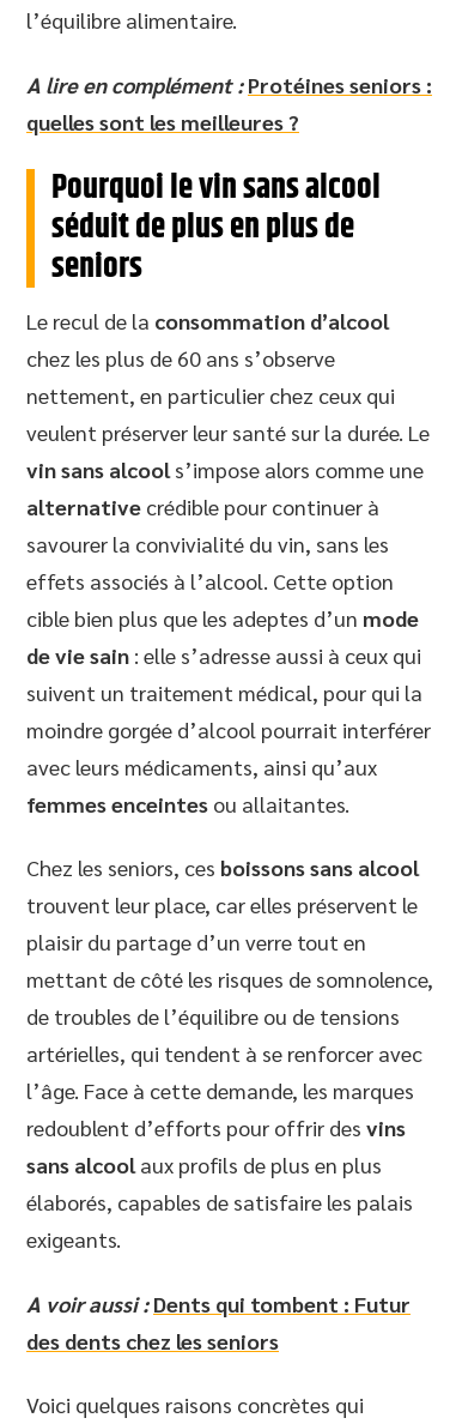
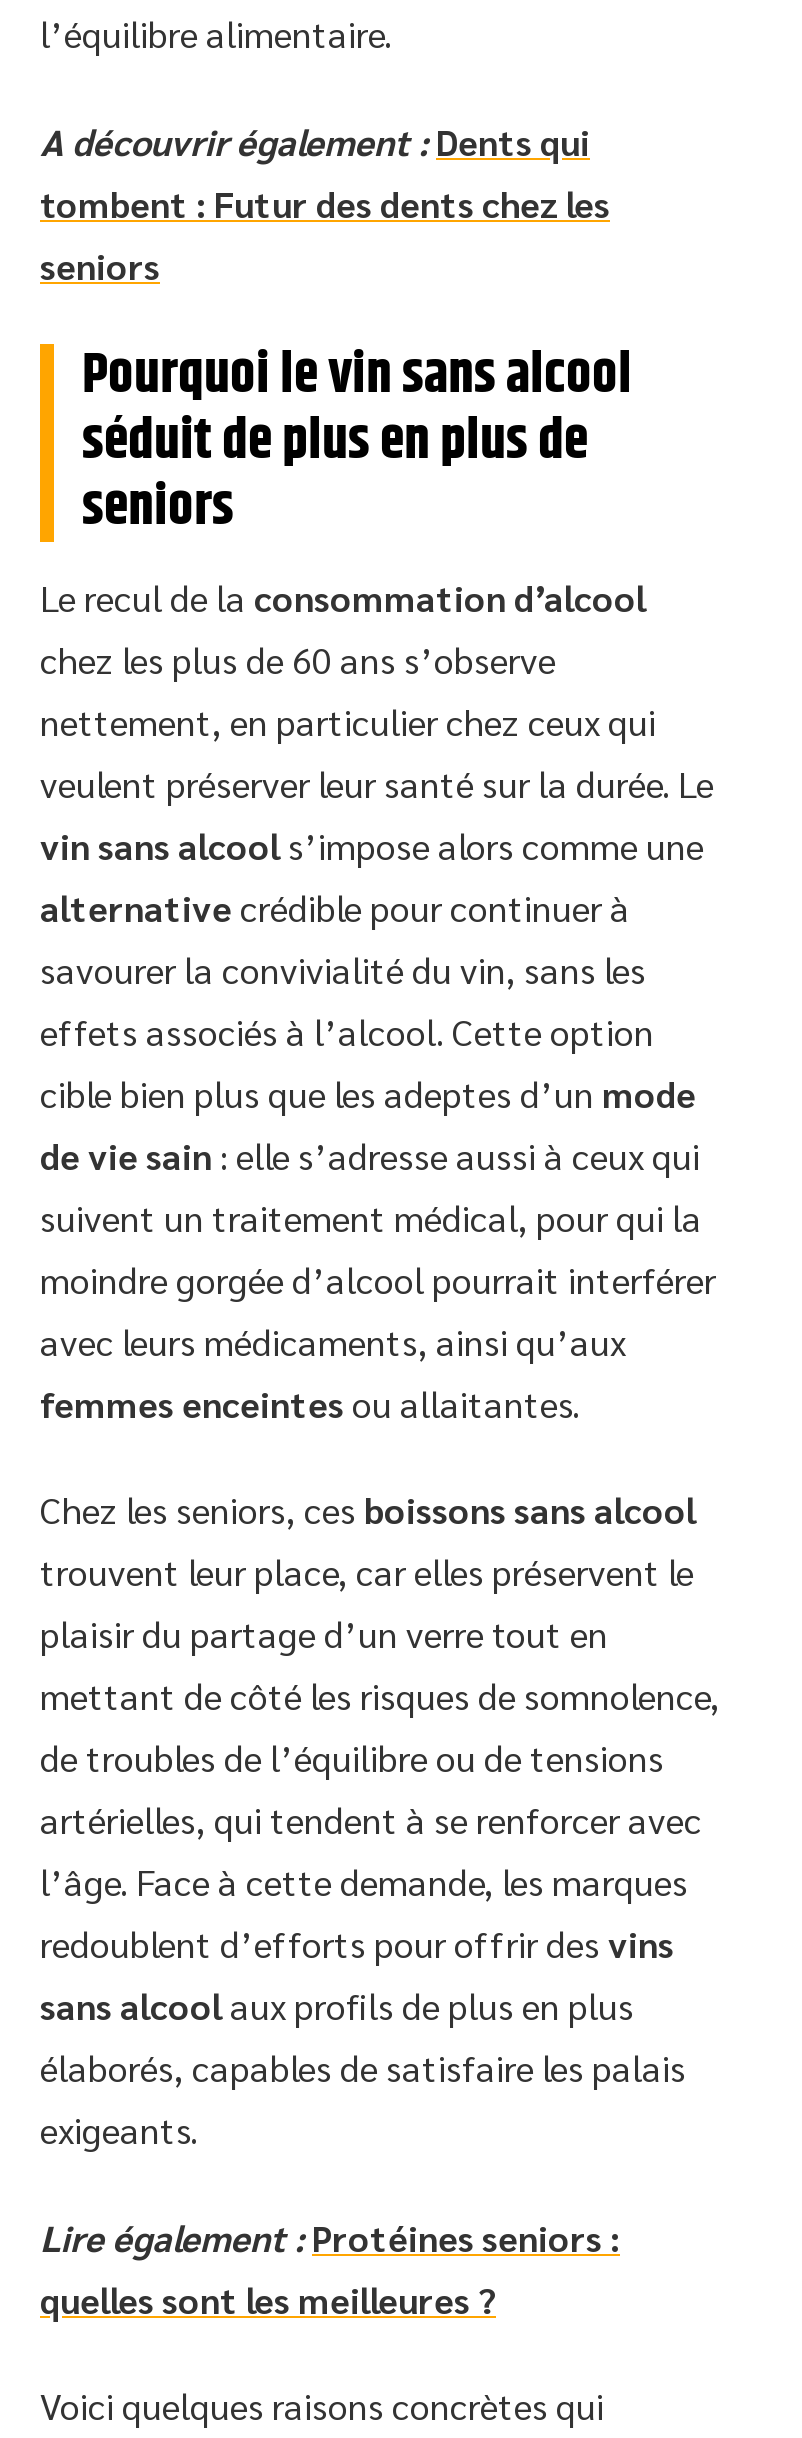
[26,70,432,98] A lire en complément : Protéines seniors : -> [40,117,610,287] A découvrir également : Dents qui | tombent : Futur des dents chez les | seniors
moved [26,107,299,135] -> [40,2275,496,2321]: quelles sont les meilleures ?
[26,1289,411,1354] A voir aussi : Dents qui tombent : Futur | des dents chez les seniors -> [40,2213,620,2259] Lire également : Protéines seniors :

